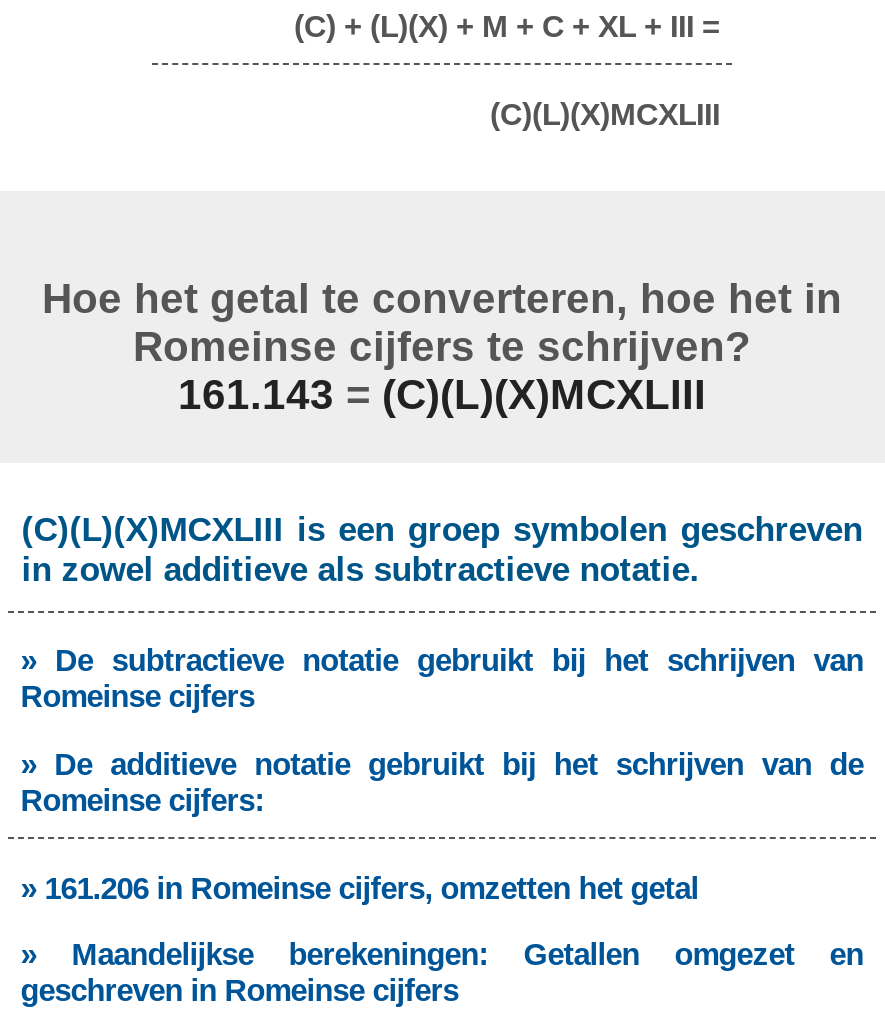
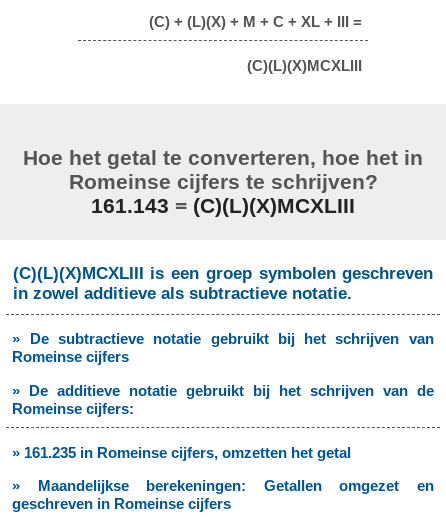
[20,870,698,904] » 161.206 in Romeinse cijfers, omzetten het getal -> [12,444,351,461] » 161.235 in Romeinse cijfers, omzetten het getal

